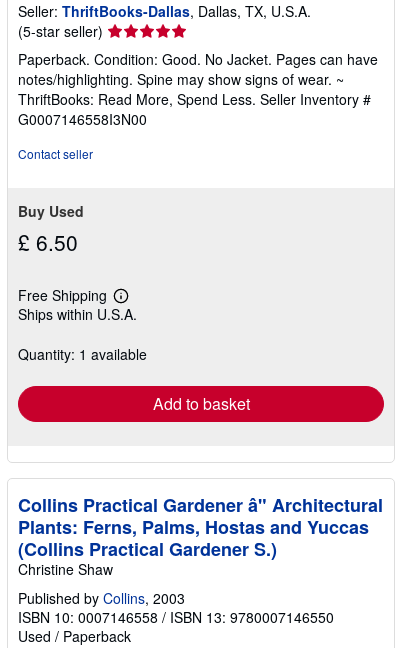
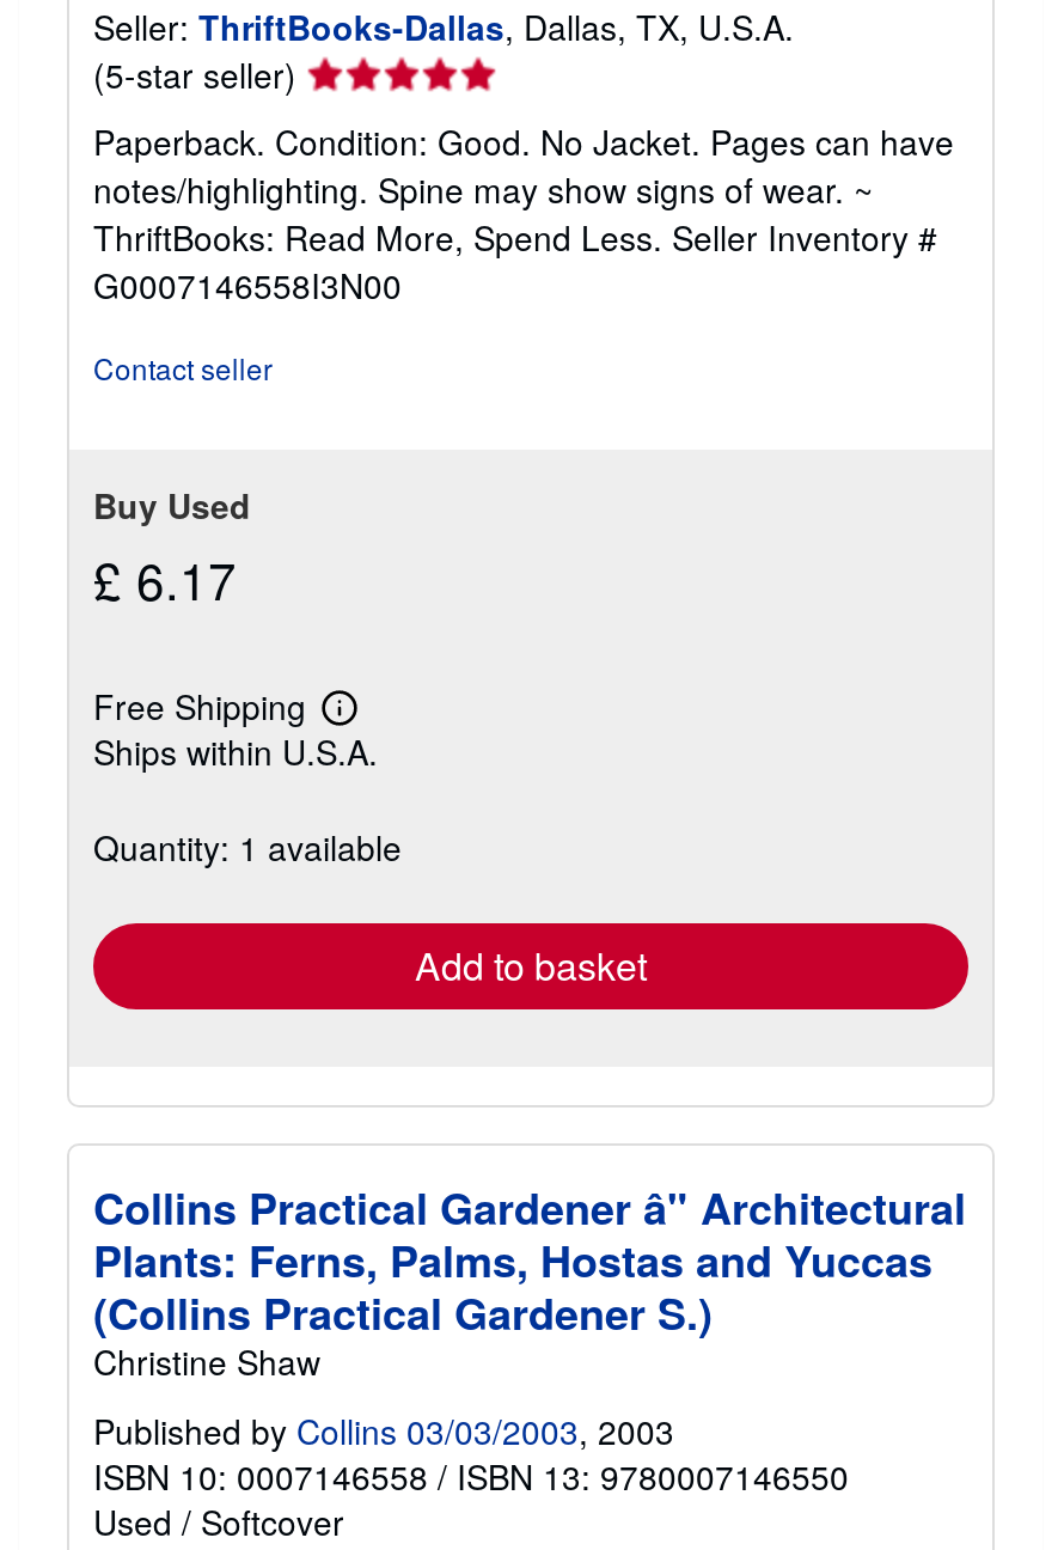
[18,227,78,257] £ 6.50 -> [93,543,237,615] £ 6.17
[18,588,185,608] Published by Collins, 2003 -> [93,1407,674,1455] Published by Collins 03/03/2003, 2003
[18,626,131,646] Used / Paperback -> [93,1498,344,1546] Used / Softcover

